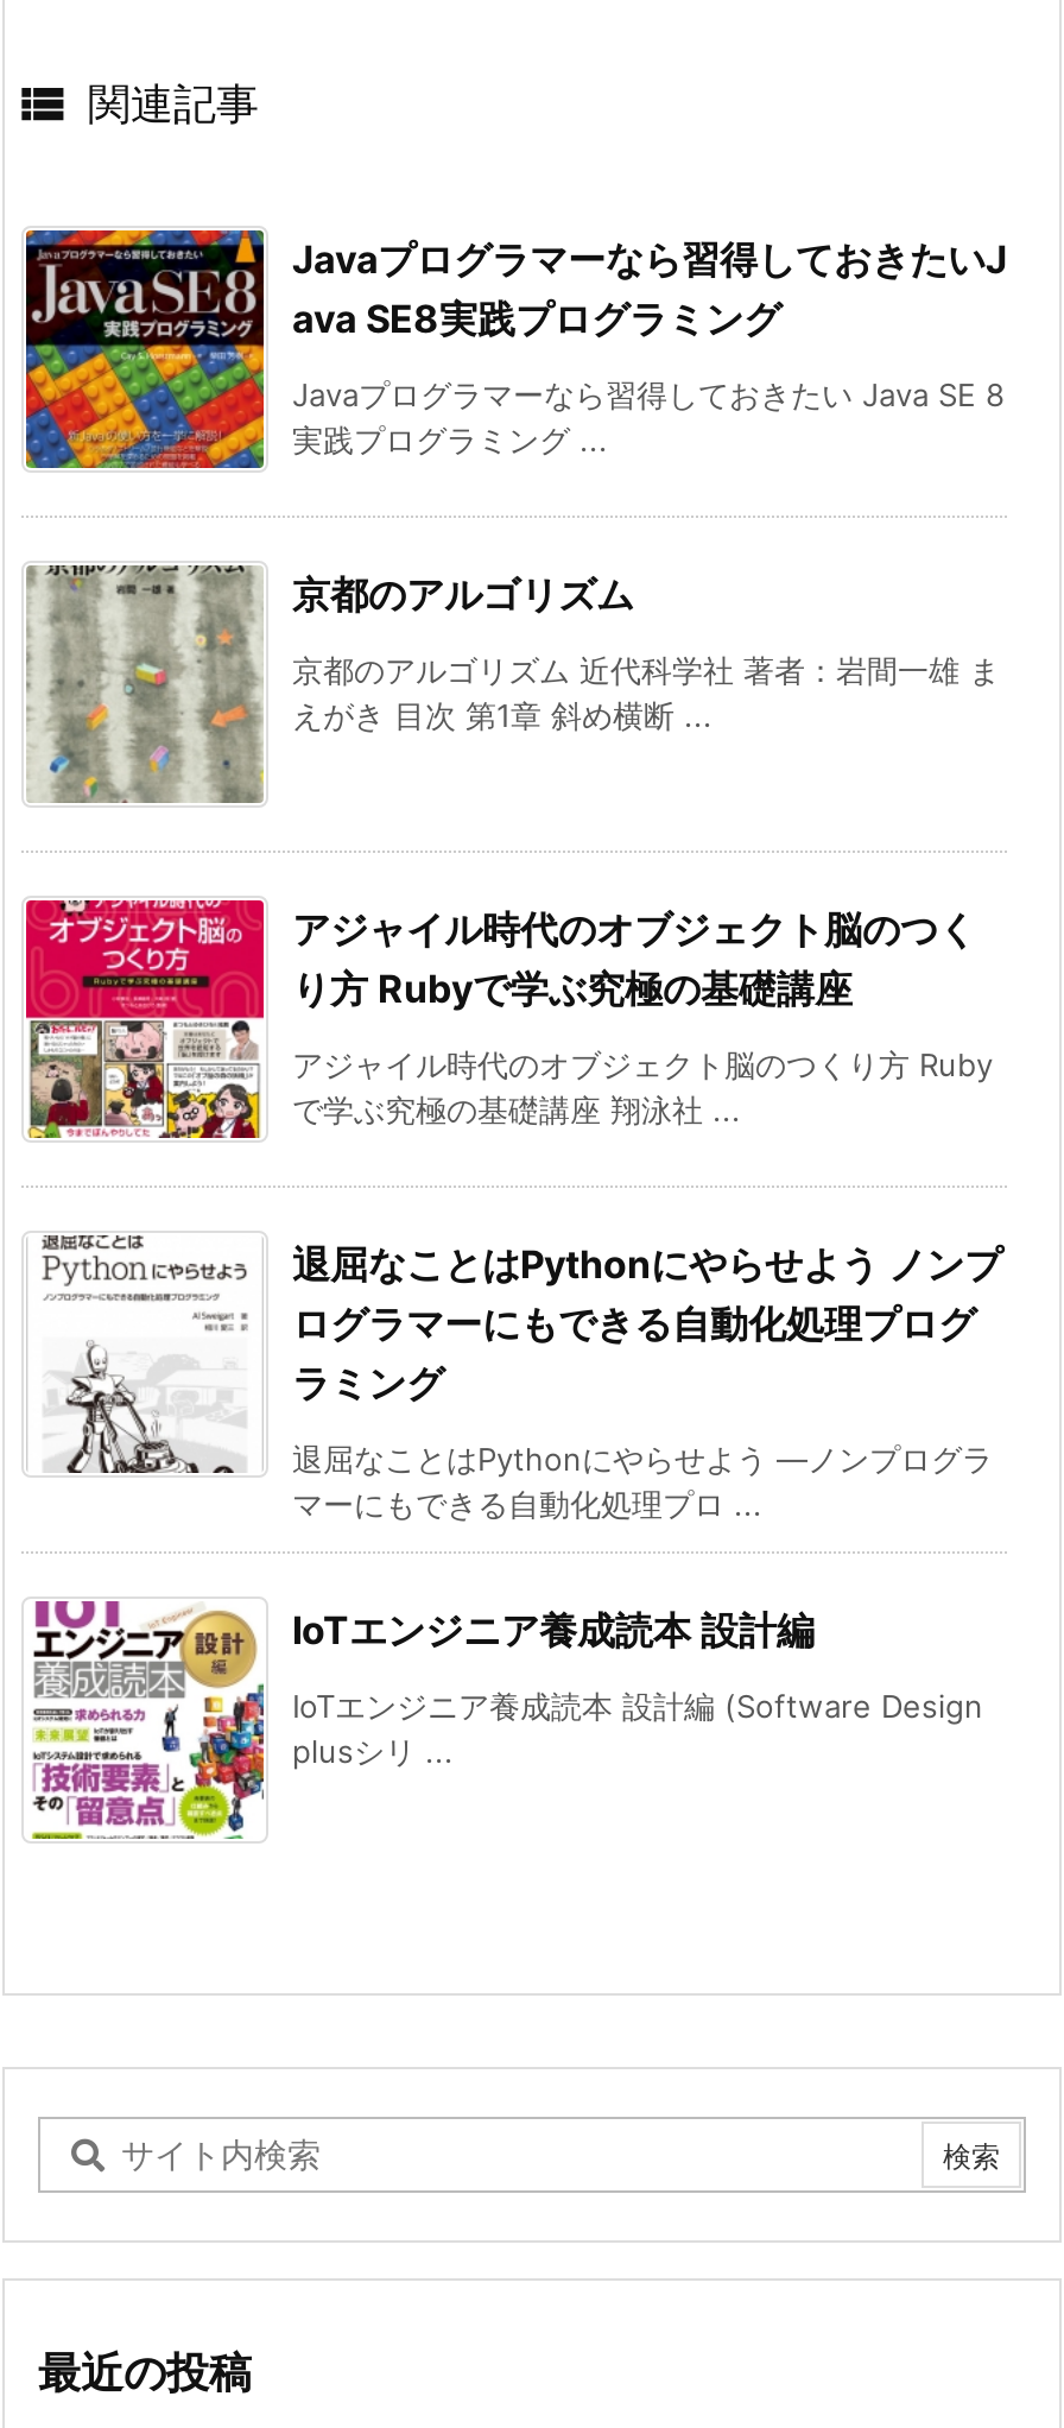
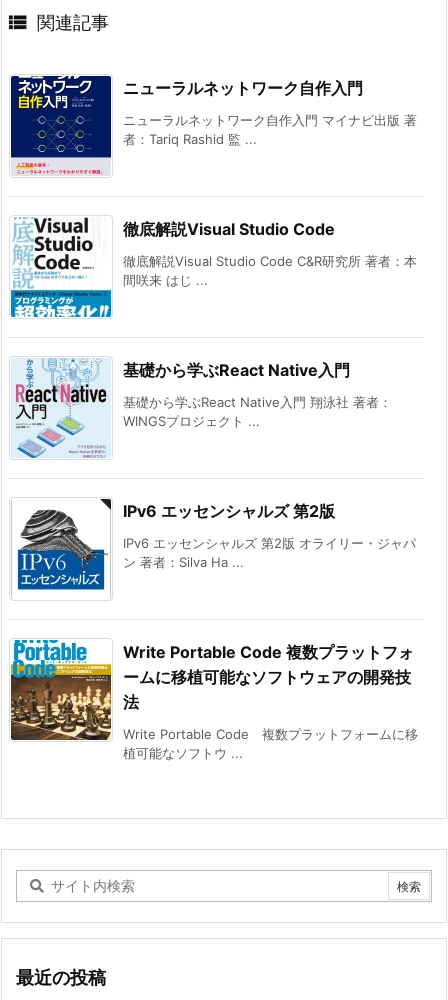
[24,228,1007,470] [image] | Javaプログラマーなら習得しておきたいJ | ava SE8実践プログラミング -> [10,75,363,176] [image] | ニューラルネットワーク自作入門
[292,375,1005,458] Javaプログラマーなら習得しておきたい Java SE 8 | 実践プログラミング ... -> [123,112,417,147] ニューラルネットワーク自作入門 マイナビ出版 著 | 者：Tariq Rashid 監 ...
[26,563,634,805] [image] | 京都のアルゴリズム -> [10,217,335,318] [image] | 徹底解説Visual Studio Code
[292,651,1000,734] 京都のアルゴリズム 近代科学社 著者：岩間一雄 ま | えがき 目次 第1章 斜め横断 ... -> [123,253,417,288] 徹底解説Visual Studio Code C&R研究所 著者：本 | 間咲来 はじ ...
[24,898,976,1140] [image] | アジャイル時代のオブジェクト脳のつく | り方 Rubyで学ぶ究極の基礎講座 -> [11,358,350,459] [image] | 基礎から学ぶReact Native入門
[292,1045,993,1128] アジャイル時代のオブジェクト脳のつくり方 Ruby | で学ぶ究極の基礎講座 翔泳社 ... -> [123,394,392,429] 基礎から学ぶReact Native入門 翔泳社 著者： | WINGSプロジェクト ...
[40,1233,1002,1475] [image] | 退屈なことはPythonにやらせよう ノンプ | ログラマーにもできる自動化処理プログ | ラミング -> [17,498,335,599] [image] | IPv6 エッセンシャルズ 第2版
[292,1439,993,1523] 退屈なことはPythonにやらせよう ―ノンプログラ | マーにもできる自動化処理プロ ... -> [123,535,416,570] IPv6 エッセンシャルズ 第2版 オライリー・ジャパ | ン 著者：Silva Ha ...
[26,1570,815,1841] [image] | IoTエンジニア養成読本 設計編 -> [10,639,414,753] [image] | Write Portable Code 複数プラットフォ | ームに移植可能なソフトウェアの開発技 | 法
[292,1687,983,1770] IoTエンジニア養成読本 設計編 (Software Design | plusシリ ... -> [123,726,418,761] Write Portable Code 複数プラットフォームに移 | 植可能なソフトウ ...

